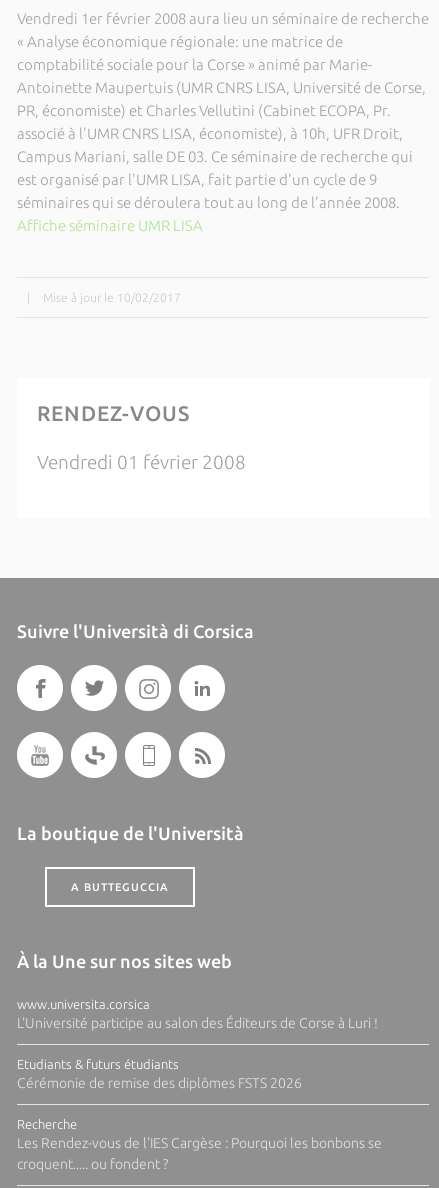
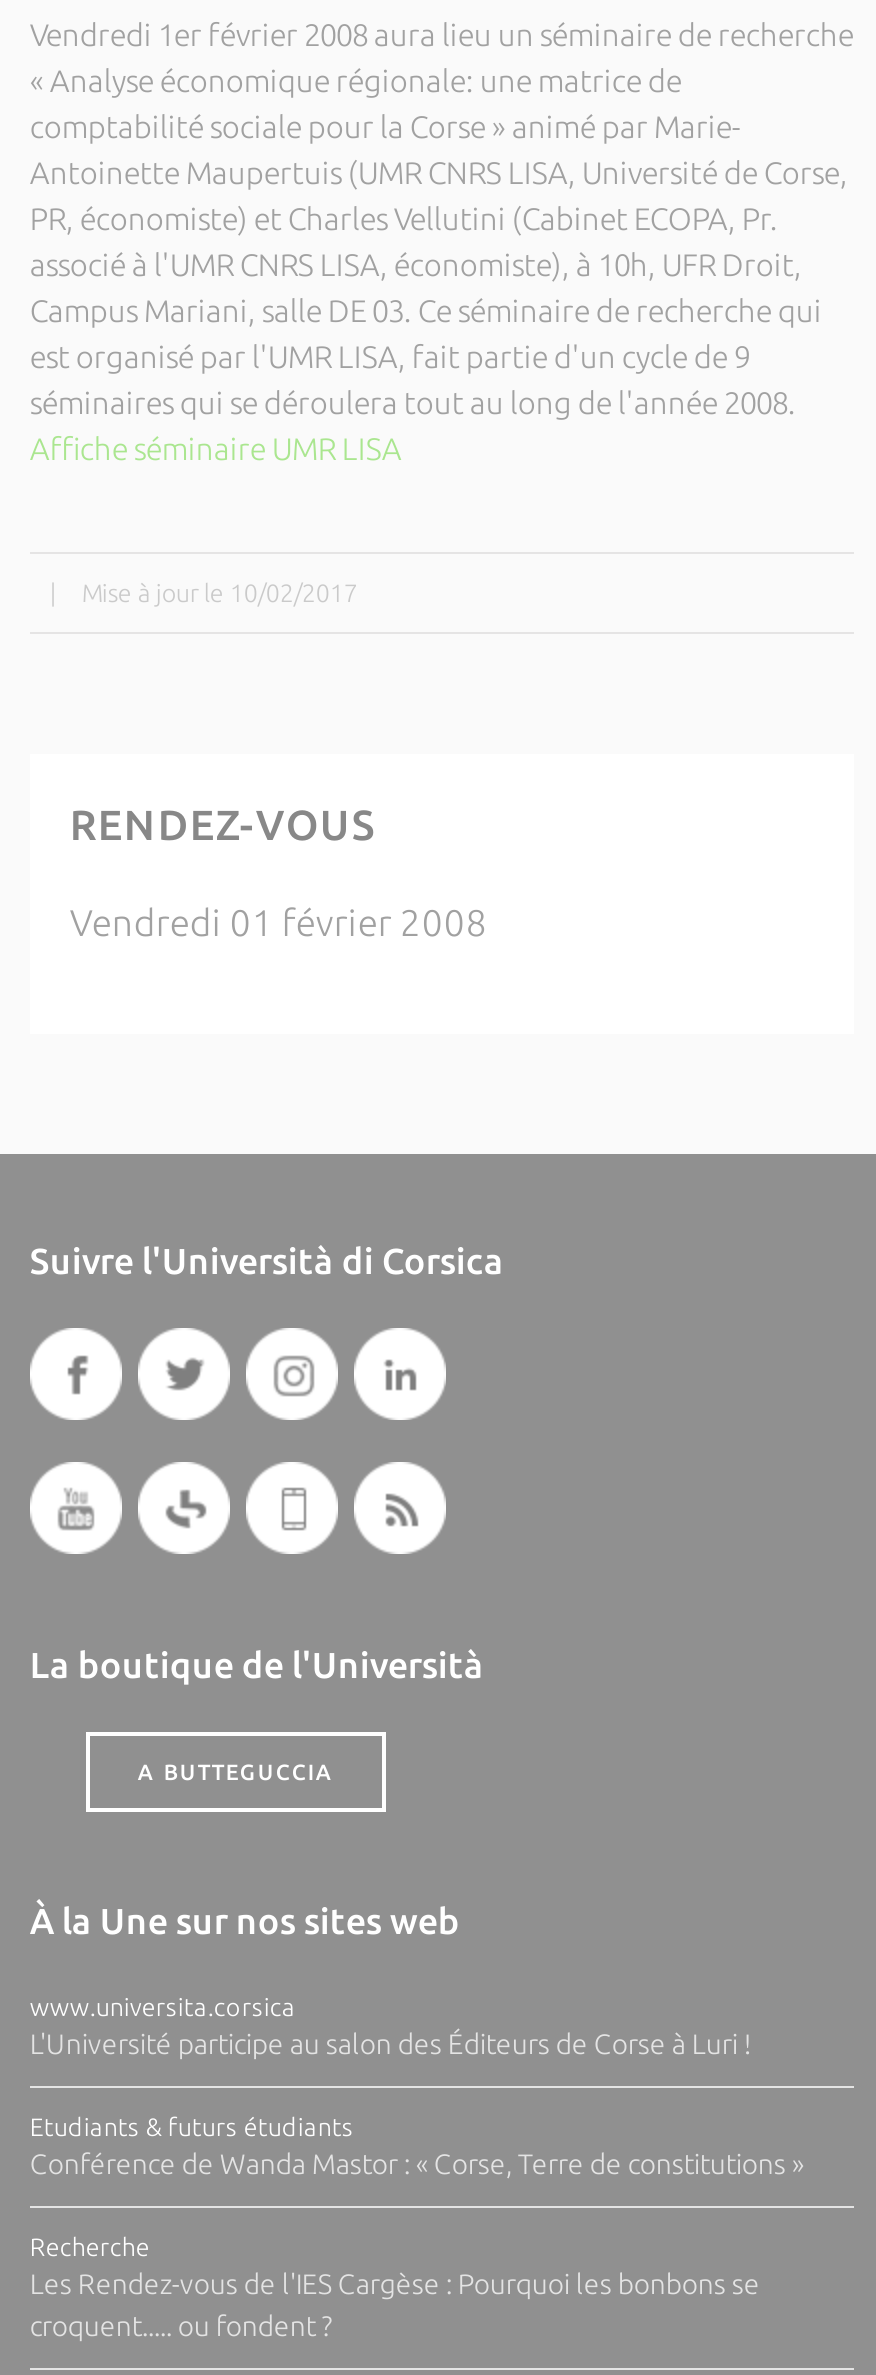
[17,1075,302,1091] Cérémonie de remise des diplômes FSTS 2026 -> [30,2148,804,2180] Conférence de Wanda Mastor : « Corse, Terre de constitutions »

